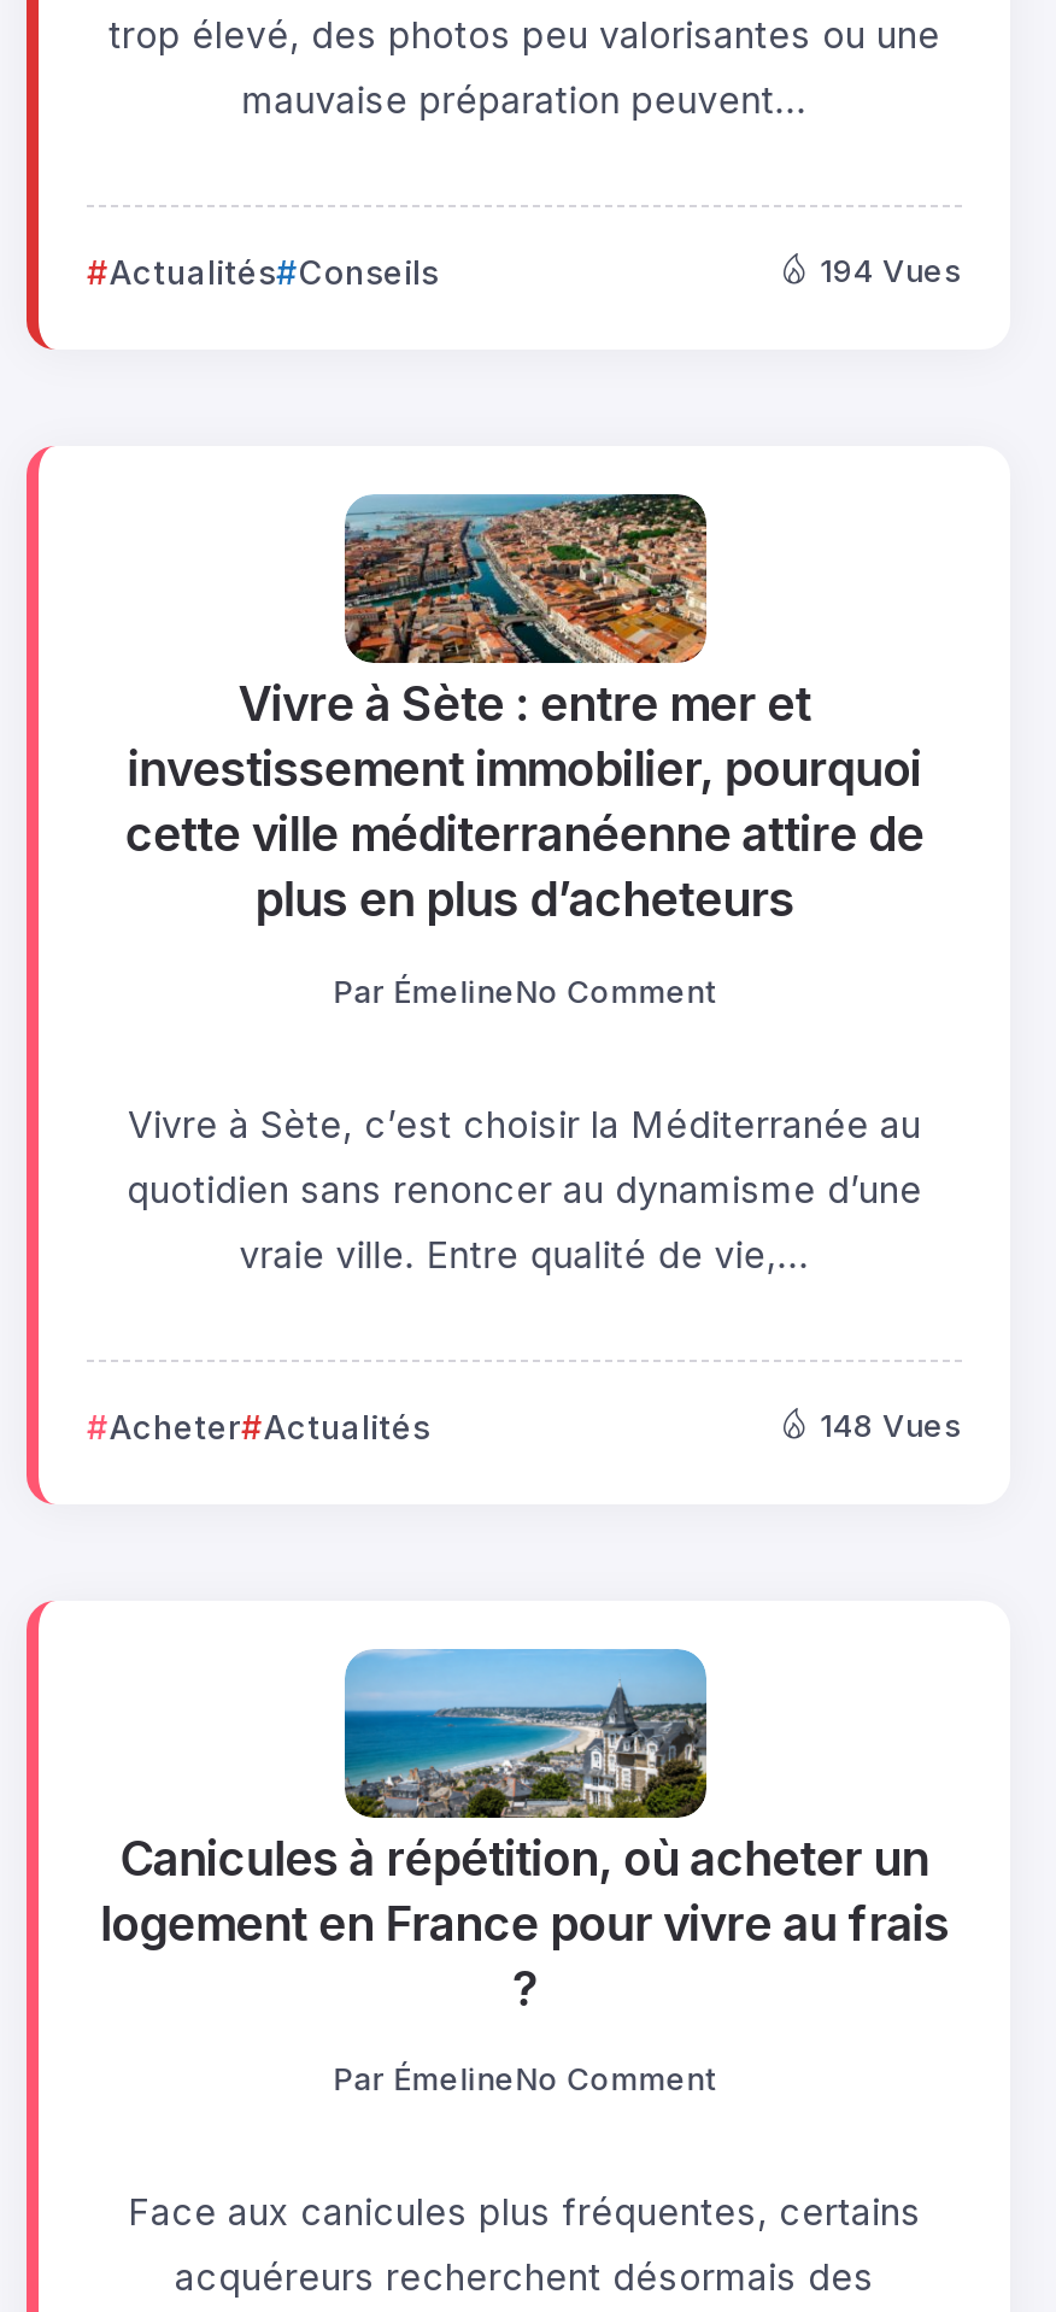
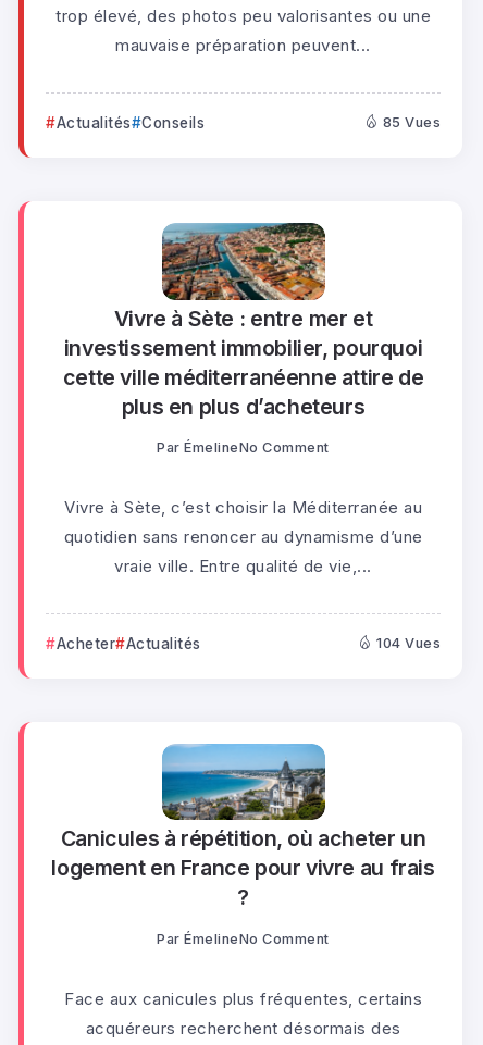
[820,253,962,289] 194 Vues -> [382,115,441,131] 85 Vues
[820,1407,962,1443] 148 Vues -> [376,635,441,652] 104 Vues

